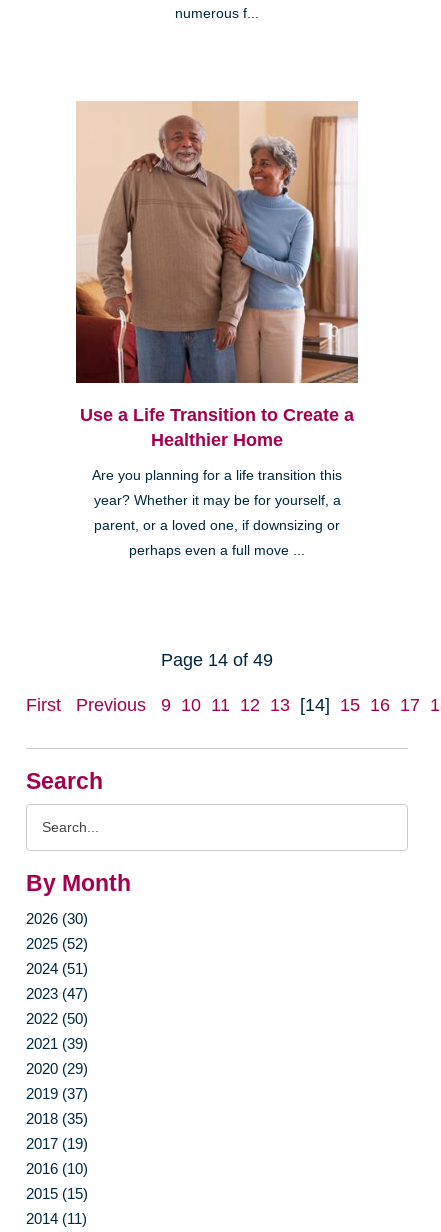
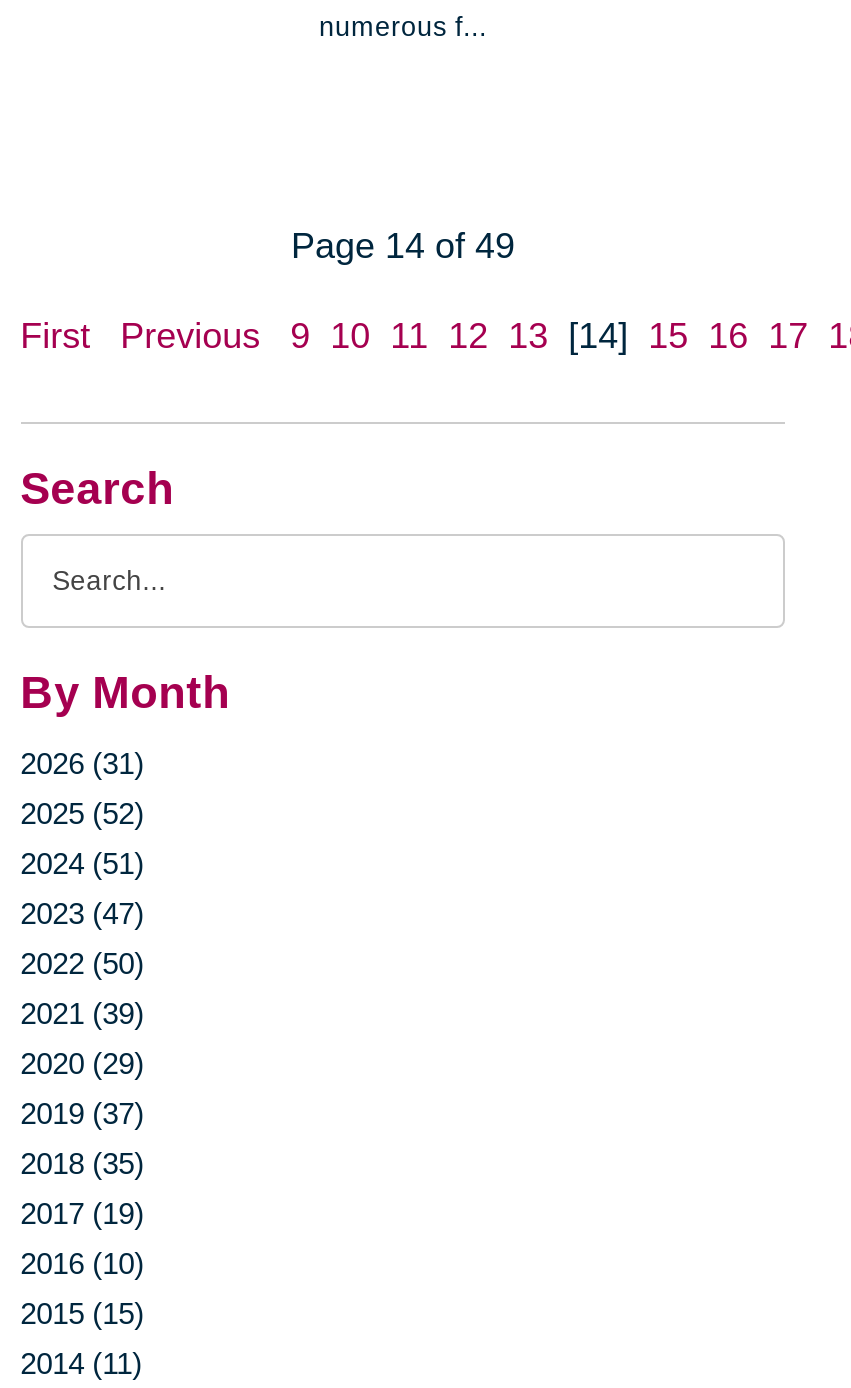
[75,100,359,558] [image] | Use a Life Transition to Create a | Healthier Home | Are you planning for a life transition this | year? Whether it may be for yourself, a | parent, or a loved one, if downsizing or | perhaps even a full move ... -> none
[26,910,88,927] 2026 (30) -> [20,745,144,779] 2026 (31)

